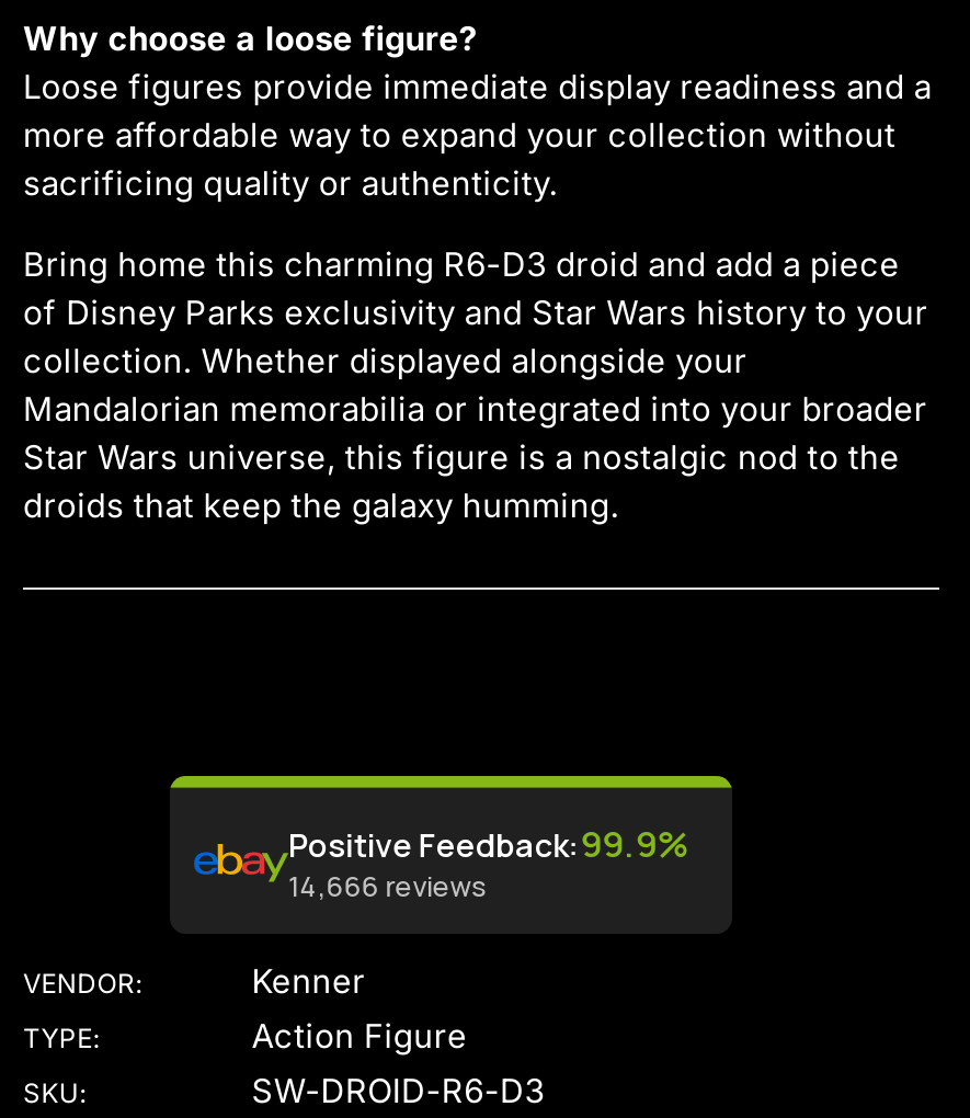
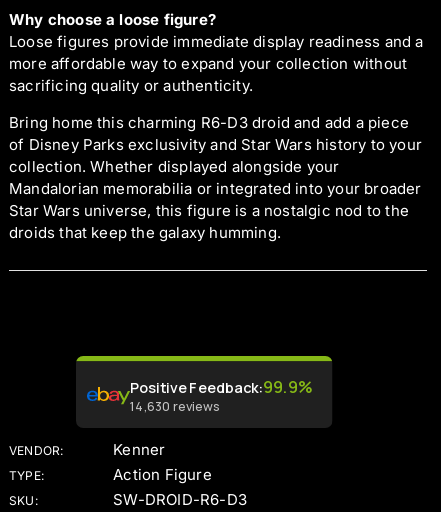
[287,866,486,903] 14,666 reviews -> [129,397,219,414] 14,630 reviews

